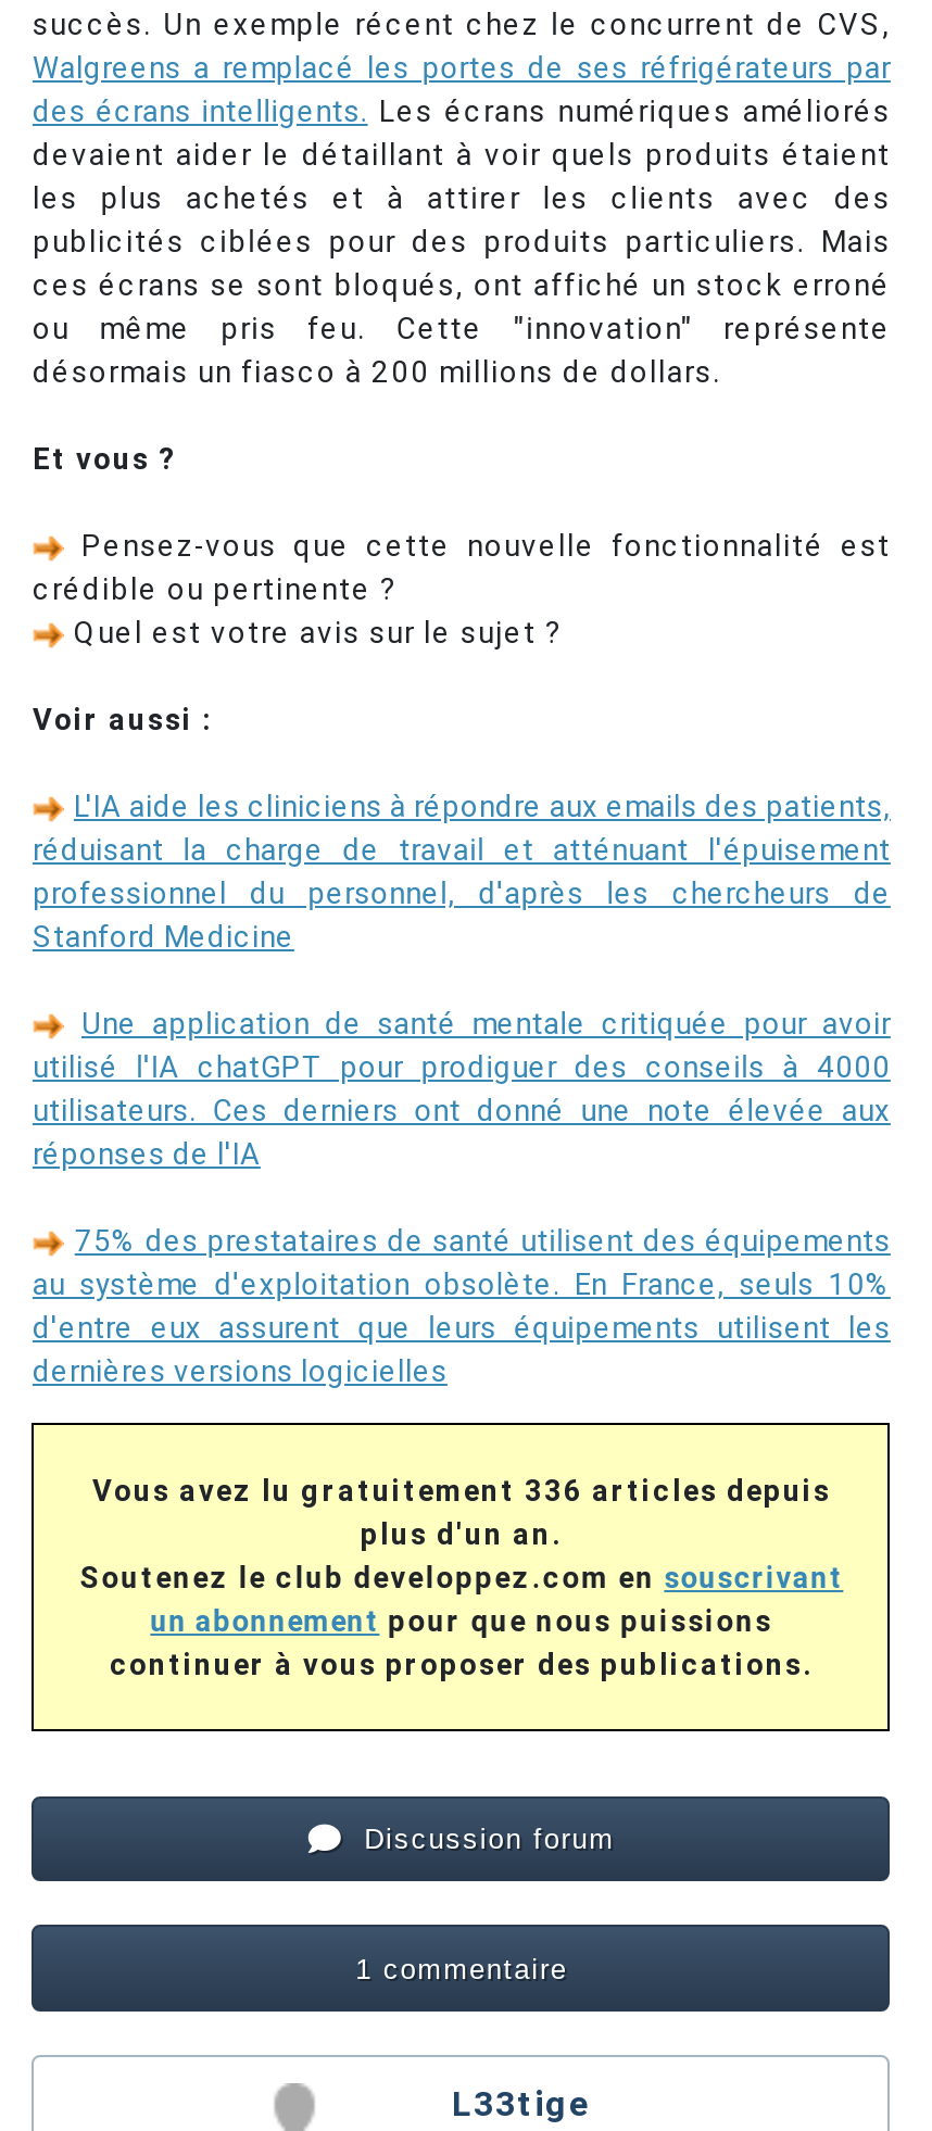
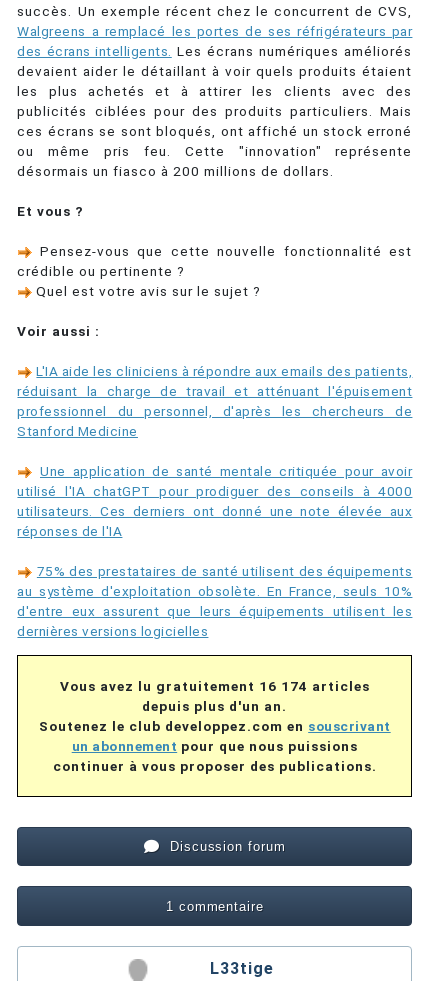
[92,1473,831,1551] Vous avez lu gratuitement 336 articles depuis | plus d'un an. -> [60,678,370,714] Vous avez lu gratuitement 16 174 articles | depuis plus d'un an.

